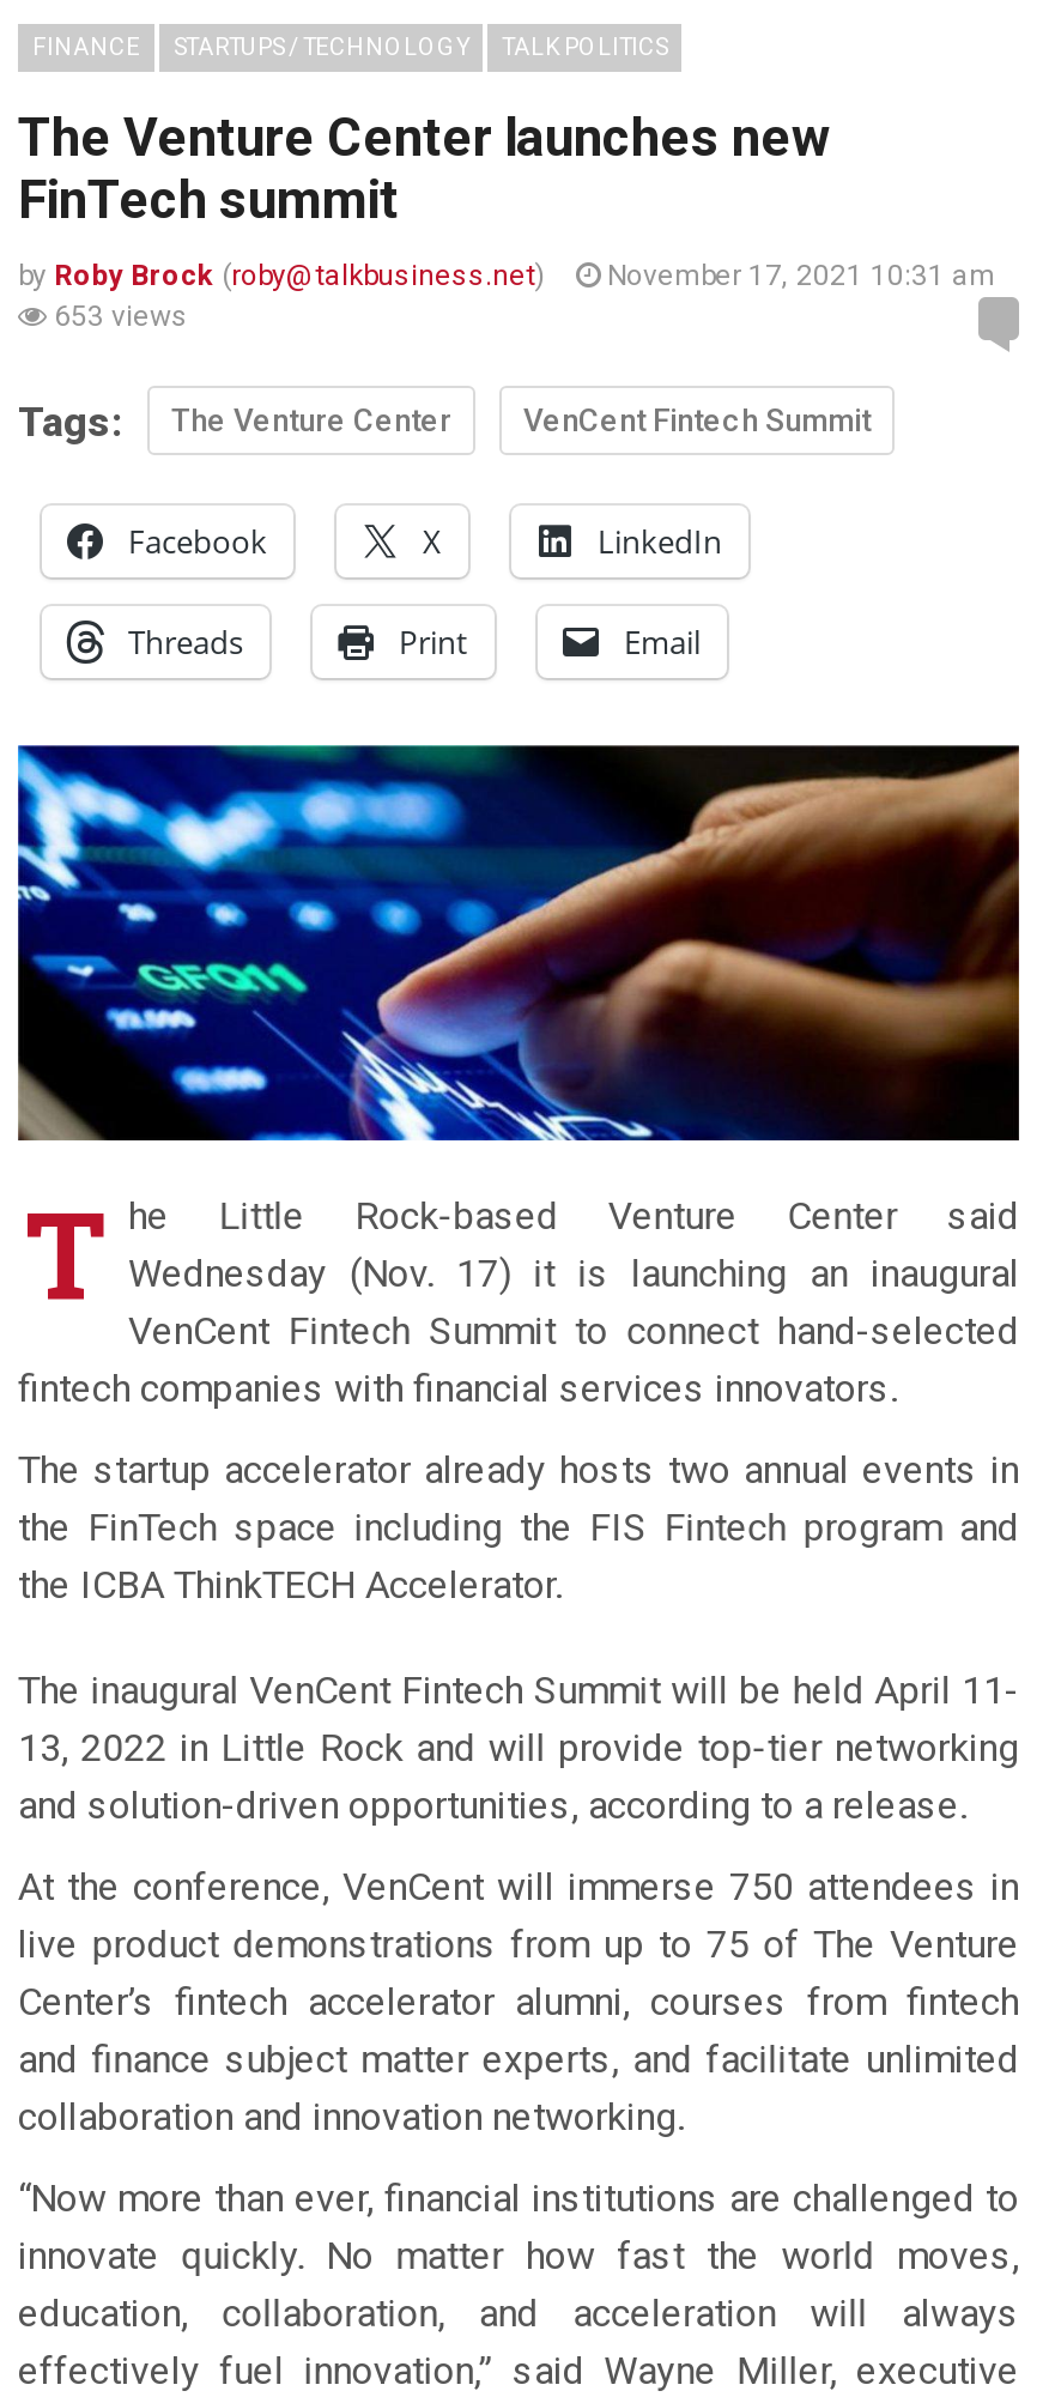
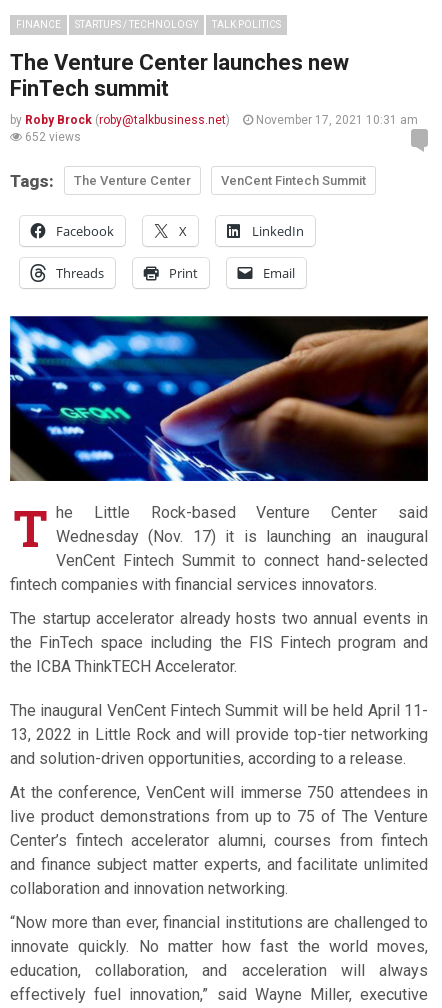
[47,299,188,333] 653 views -> [22,130,81,144] 652 views

